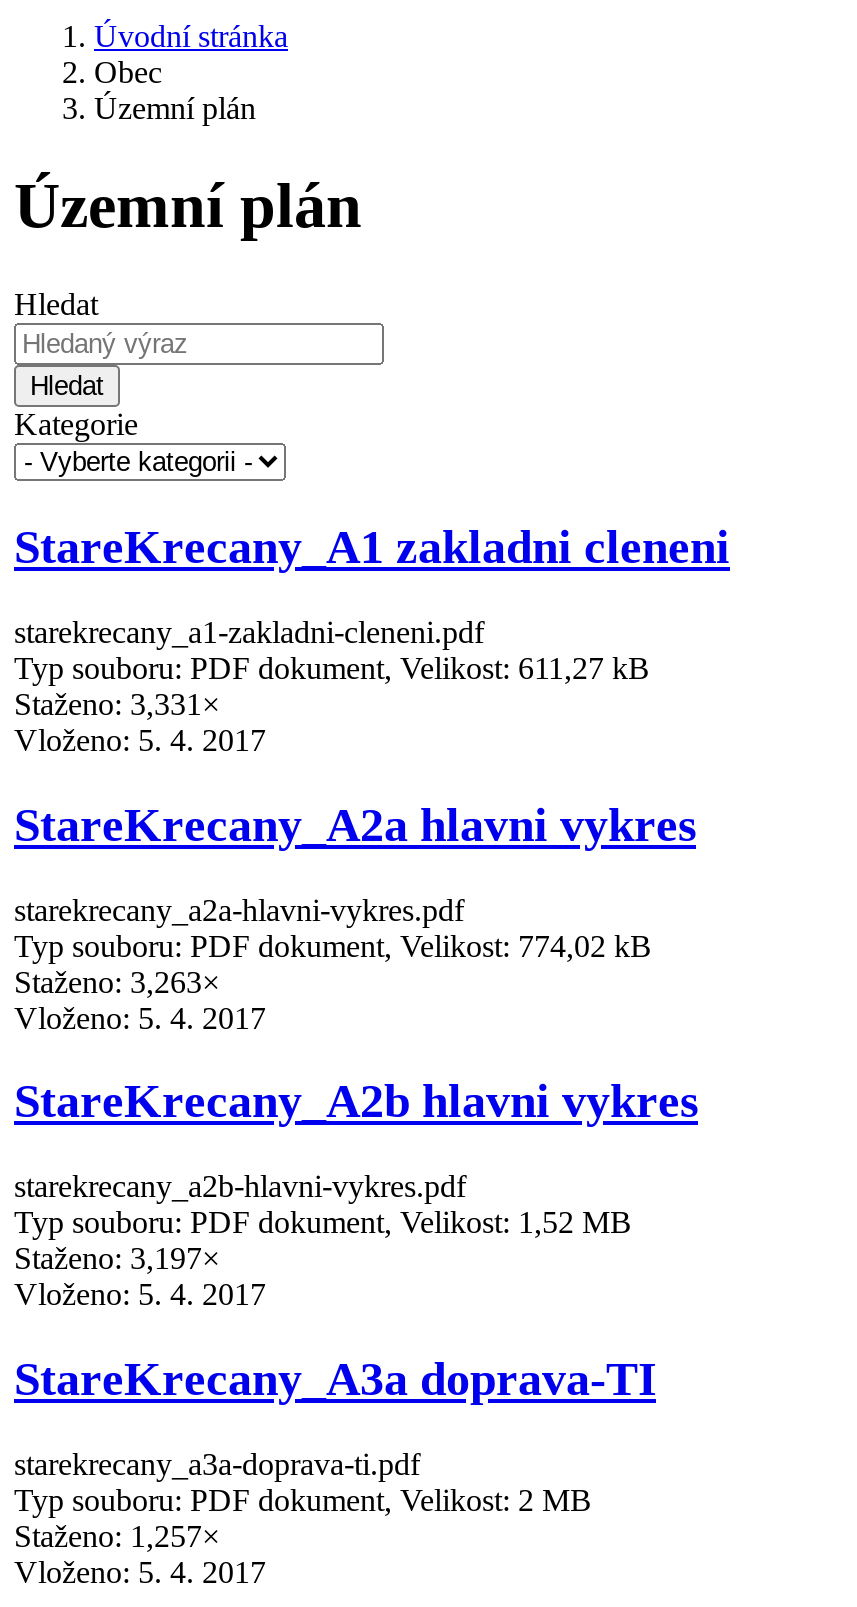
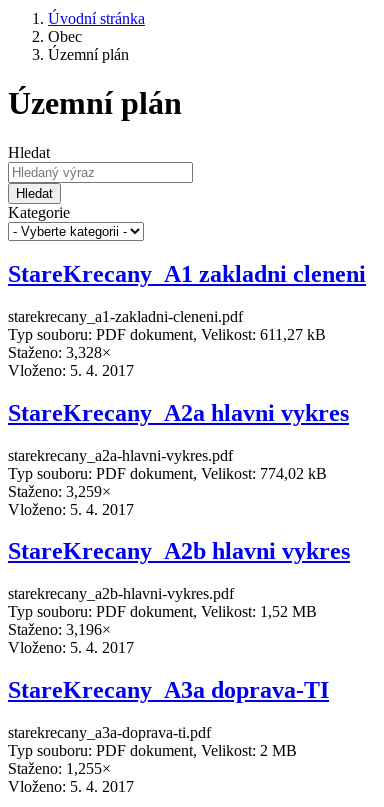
[14,686,220,720] Staženo: 3,331× -> [8,344,111,361] Staženo: 3,328×
[14,964,220,998] Staženo: 3,263× -> [8,482,111,499] Staženo: 3,259×
[14,1242,220,1276] Staženo: 3,197× -> [8,621,111,638] Staženo: 3,196×
[14,1519,220,1553] Staženo: 1,257× -> [8,760,111,777] Staženo: 1,255×

